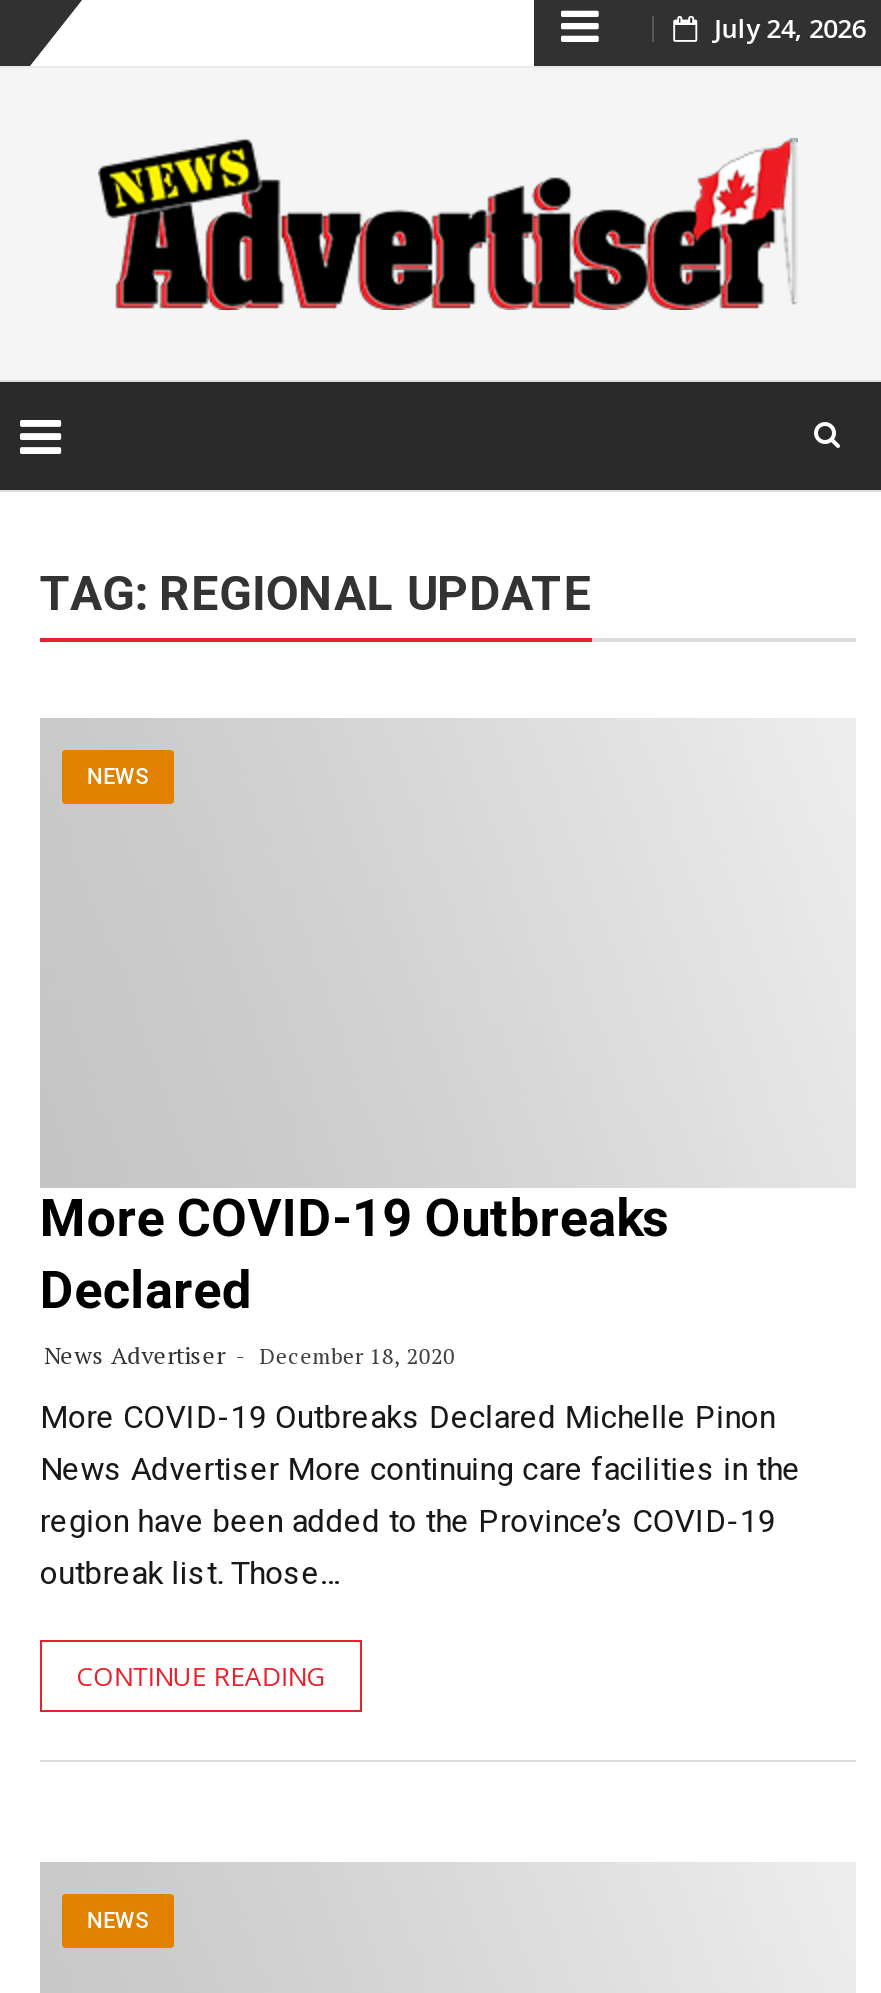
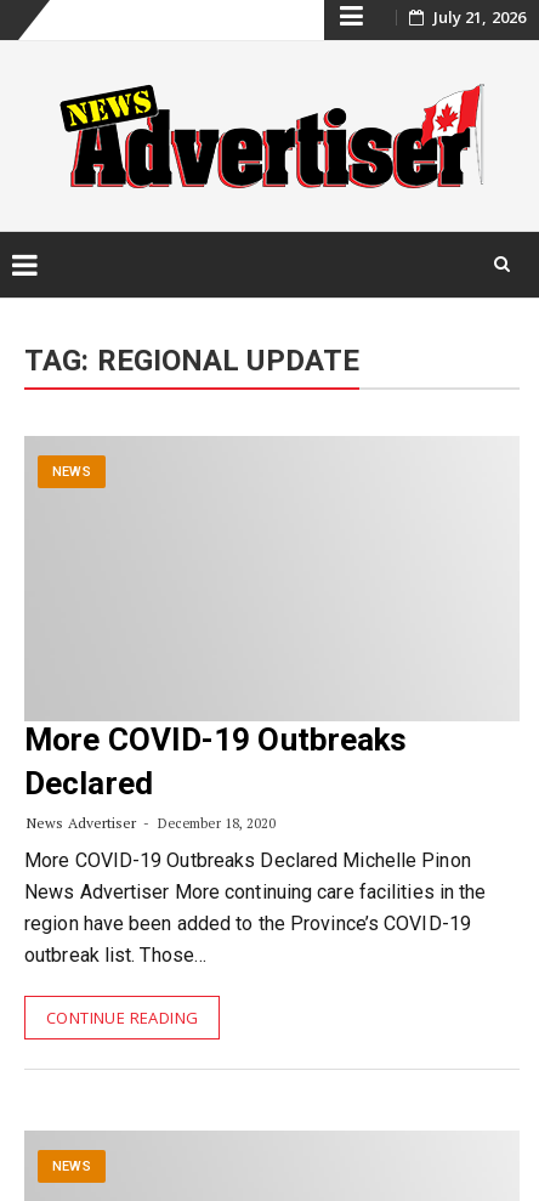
[713,10,866,46] July 24, 2026 -> [433,6,526,28] July 21, 2026

